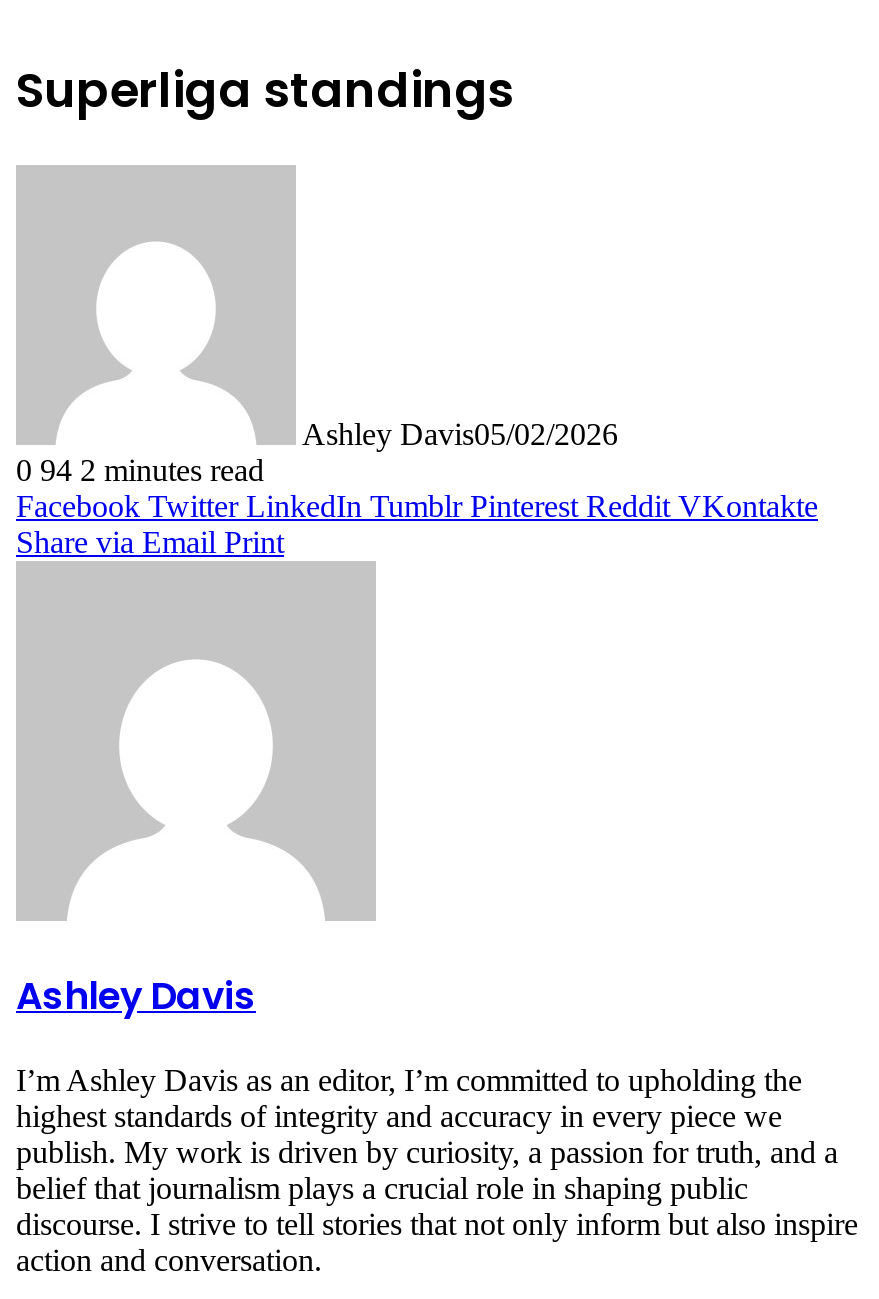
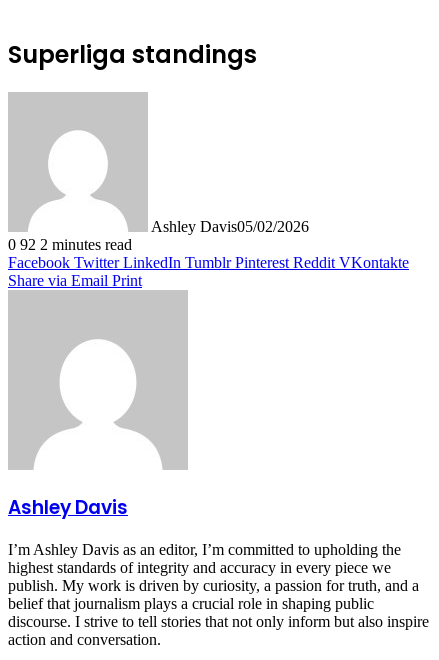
[16,453,264,487] 0 94 2 minutes read -> [8,236,132,253] 0 92 2 minutes read

